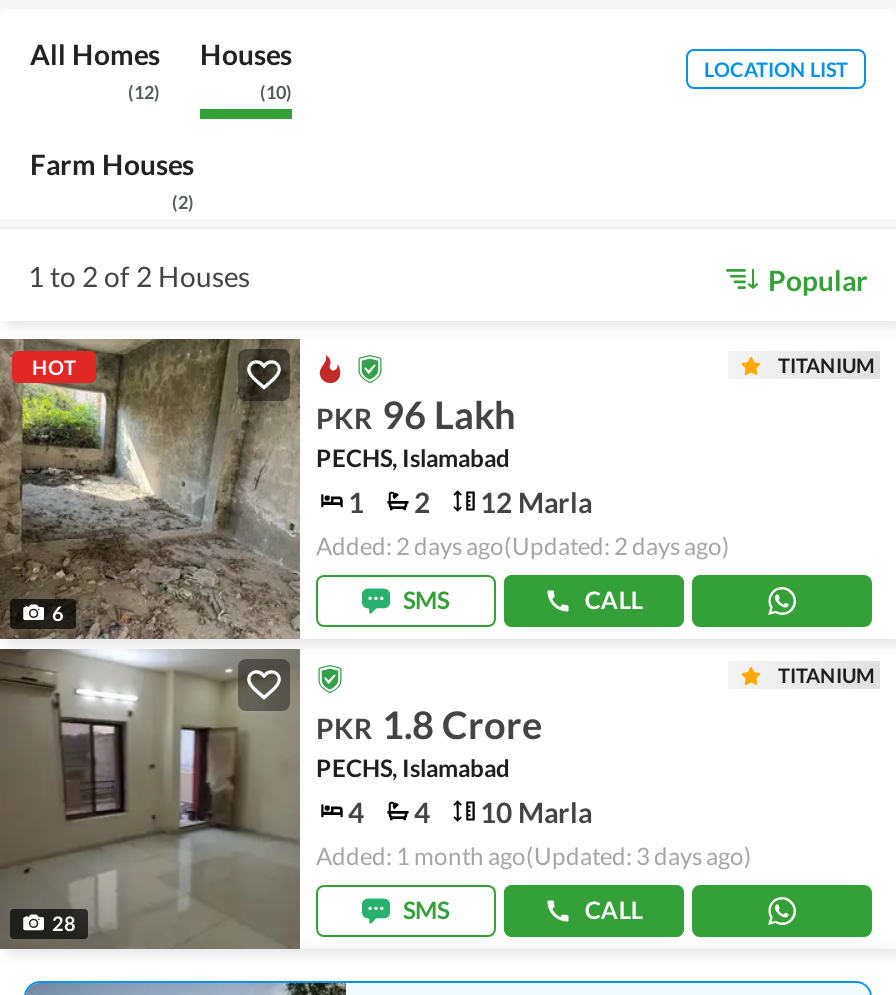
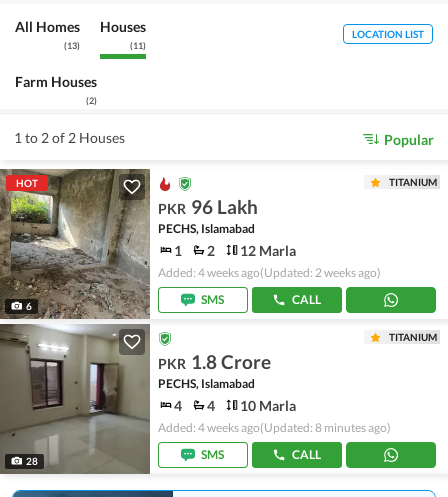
[128,81,160,103] (12) -> [64,40,80,51] (13)
[260,81,292,103] (10) -> [130,40,146,51] (11)
[316,530,730,560] Added: 2 days ago(Updated: 2 days ago) -> [158,265,381,280] Added: 4 weeks ago(Updated: 2 weeks ago)
[316,840,752,870] Added: 1 month ago(Updated: 3 days ago) -> [158,420,391,435] Added: 4 weeks ago(Updated: 8 minutes ago)

